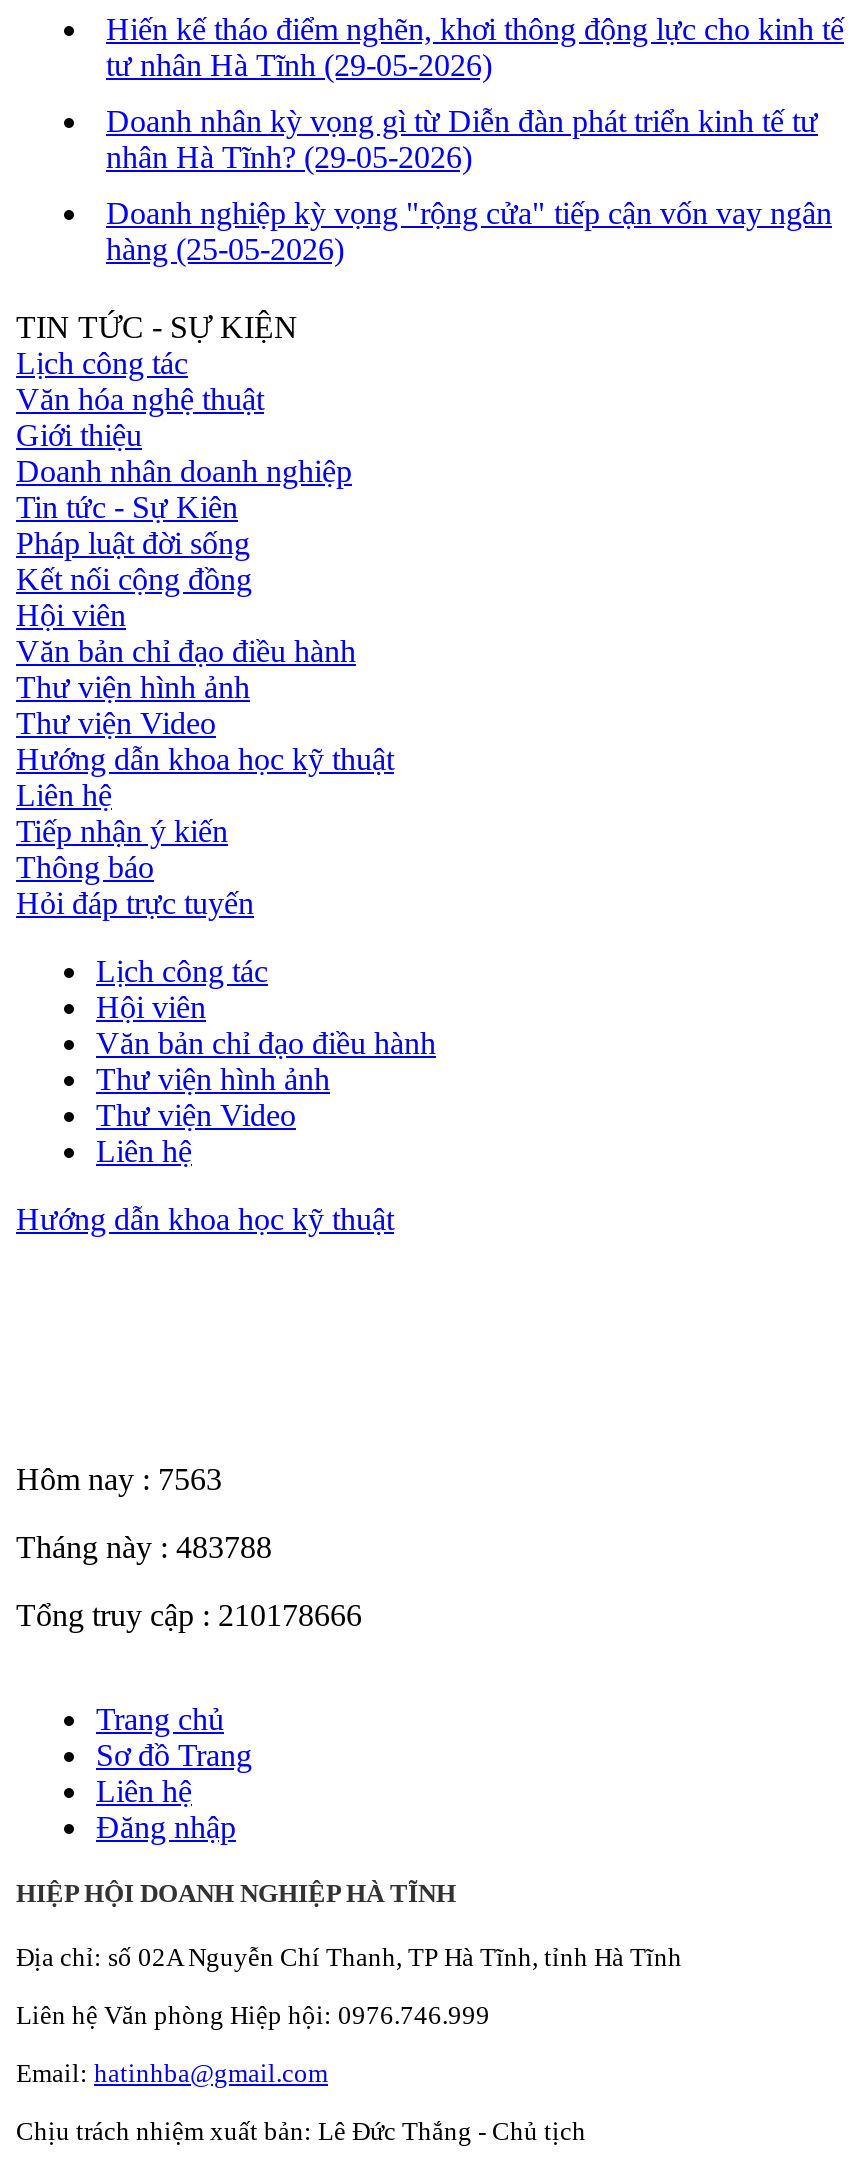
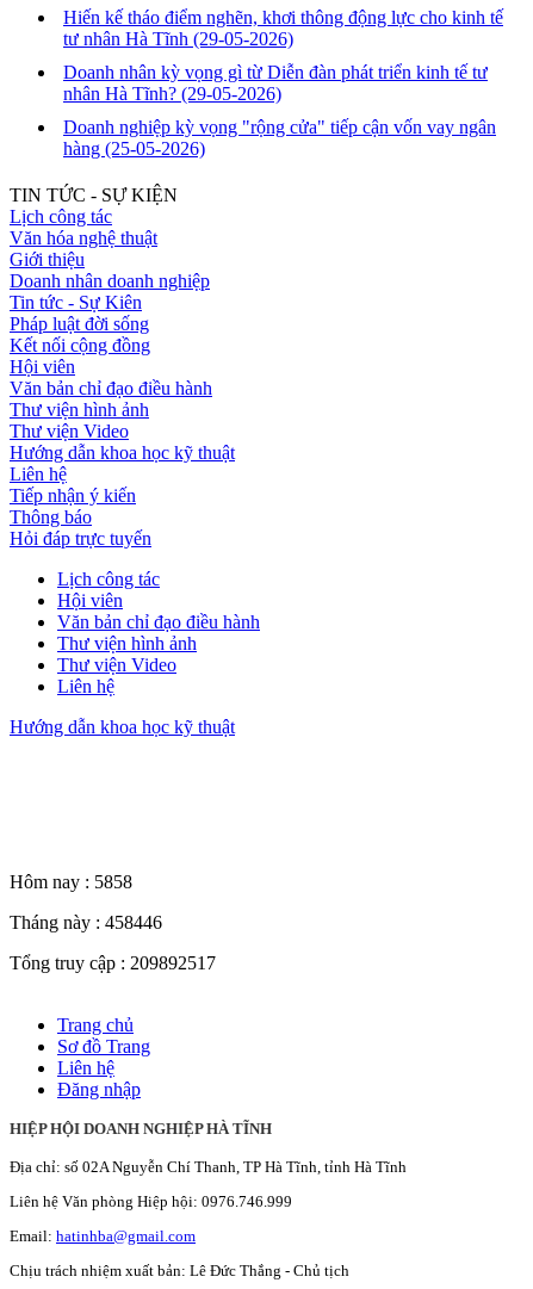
[16,1462,222,1496] Hôm nay : 7563 -> [10,871,132,892] Hôm nay : 5858
[16,1530,272,1564] Tháng này : 483788 -> [10,912,162,932] Tháng này : 458446
[16,1598,362,1632] Tổng truy cập : 210178666 -> [10,953,216,973] Tổng truy cập : 209892517

